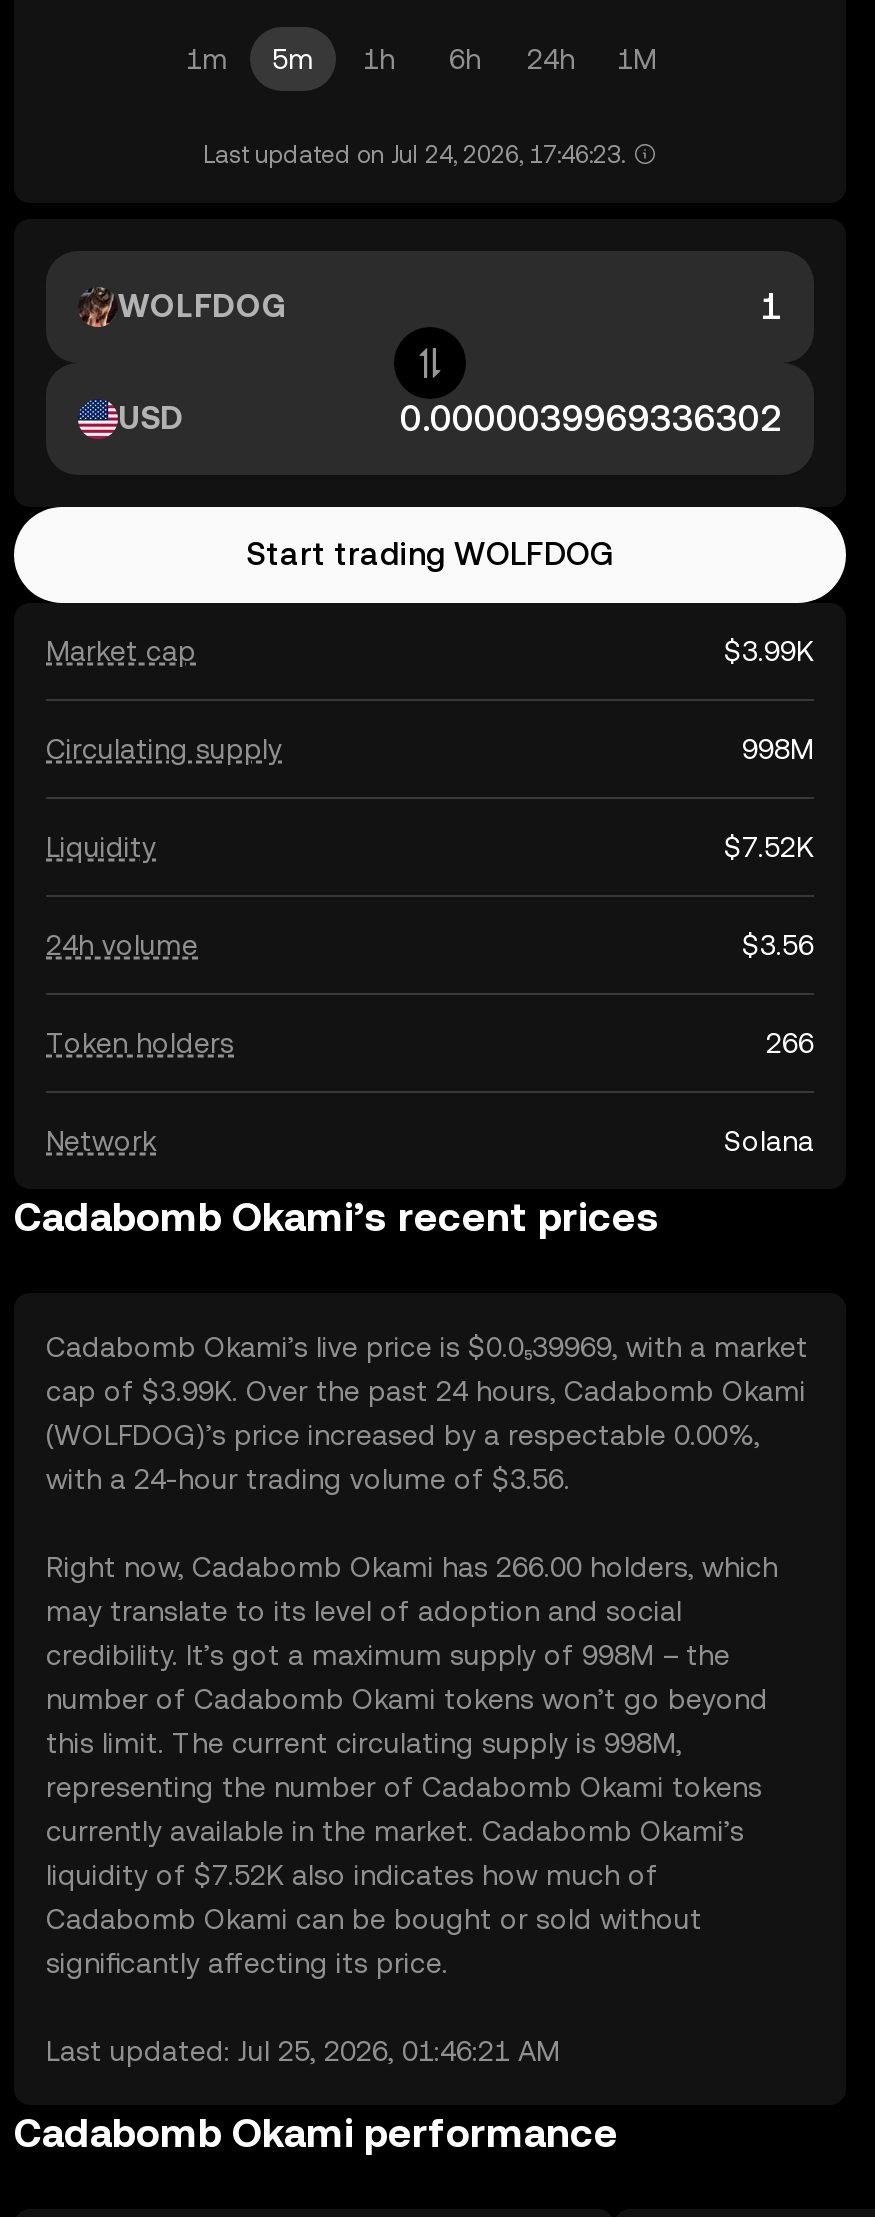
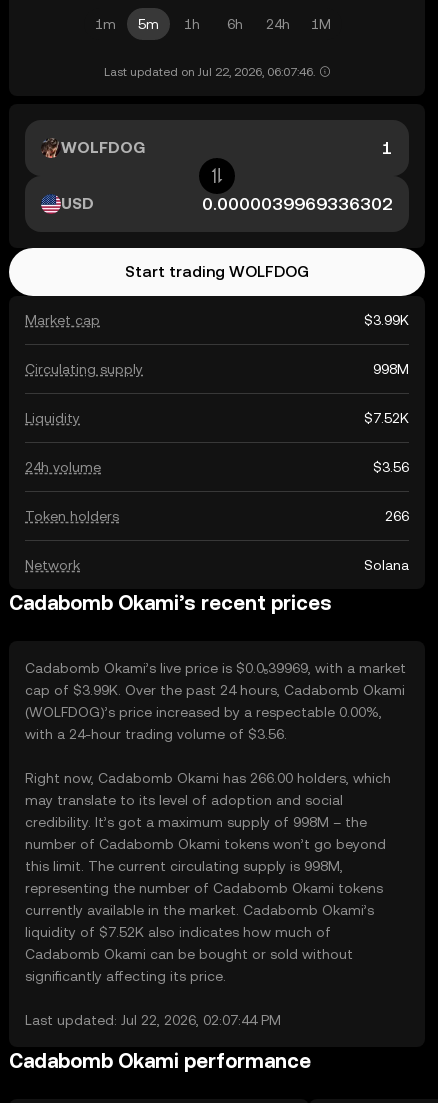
[203,141,625,169] Last updated on Jul 24, 2026, 17:46:23. -> [103,65,314,79] Last updated on Jul 22, 2026, 06:07:46.
[46,2035,560,2067] Last updated: Jul 25, 2026, 01:46:21 AM -> [25,1012,281,1028] Last updated: Jul 22, 2026, 02:07:44 PM

